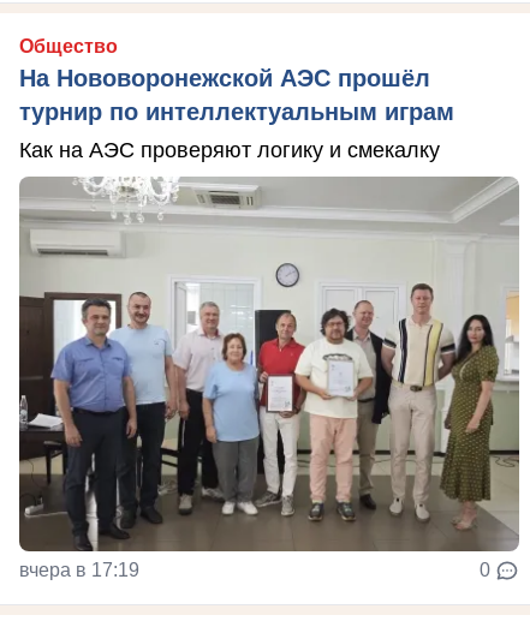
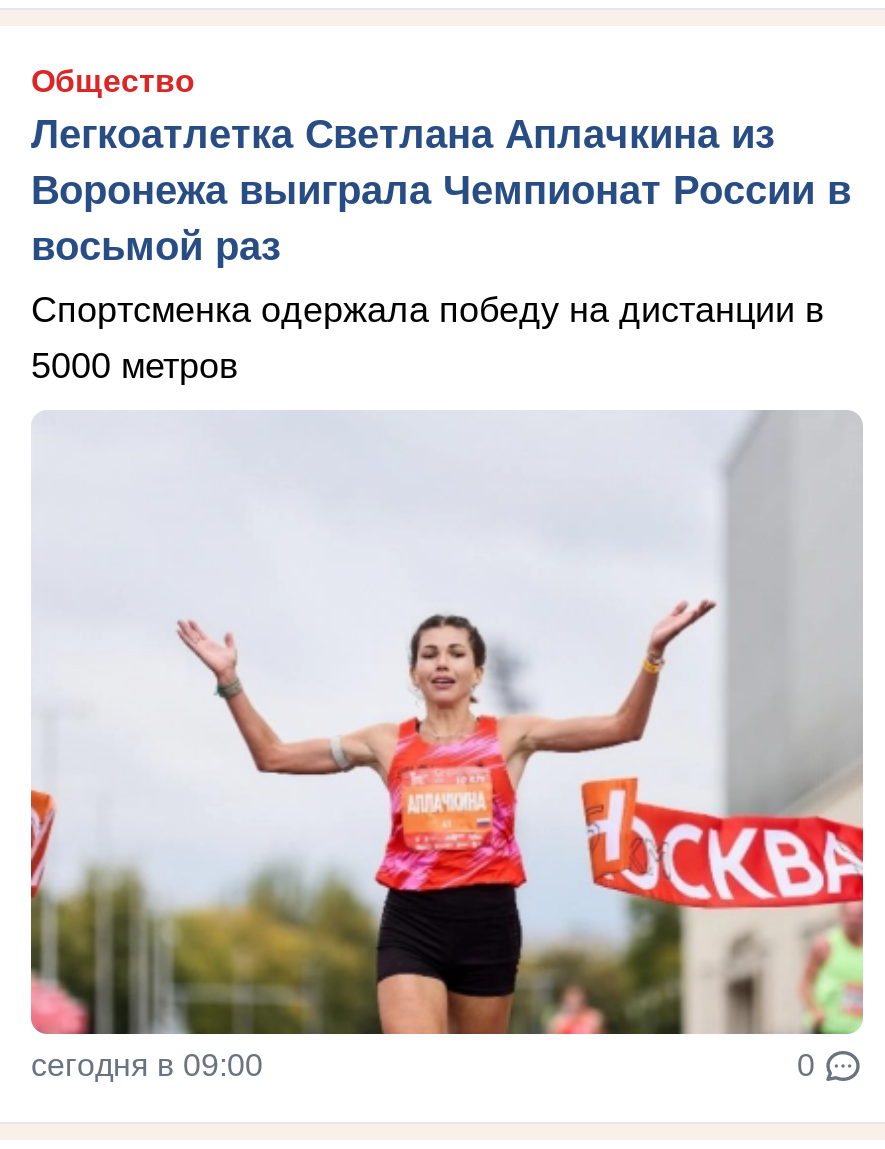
[19,65,454,125] На Нововоронежской АЭС прошёл | турнир по интеллектуальным играм -> [31,113,851,269] Легкоатлетка Светлана Аплачкина из | Воронежа выиграла Чемпионат России в | восьмой раз
[19,138,440,163] Как на АЭС проверяют логику и смекалку -> [31,291,825,387] Спортсменка одержала победу на дистанции в | 5000 метров
[18,186,519,581] [image] | вчера в 17:19 -> [29,412,865,1083] [image] | сегодня в 09:00

